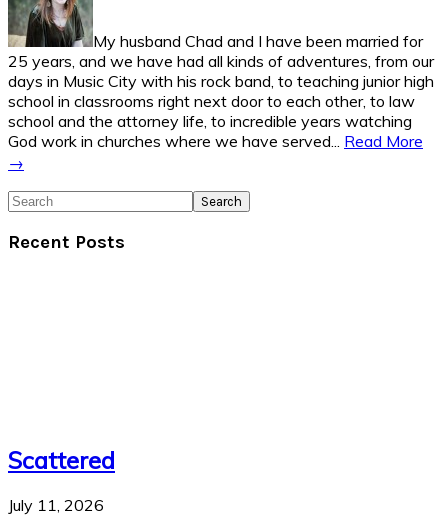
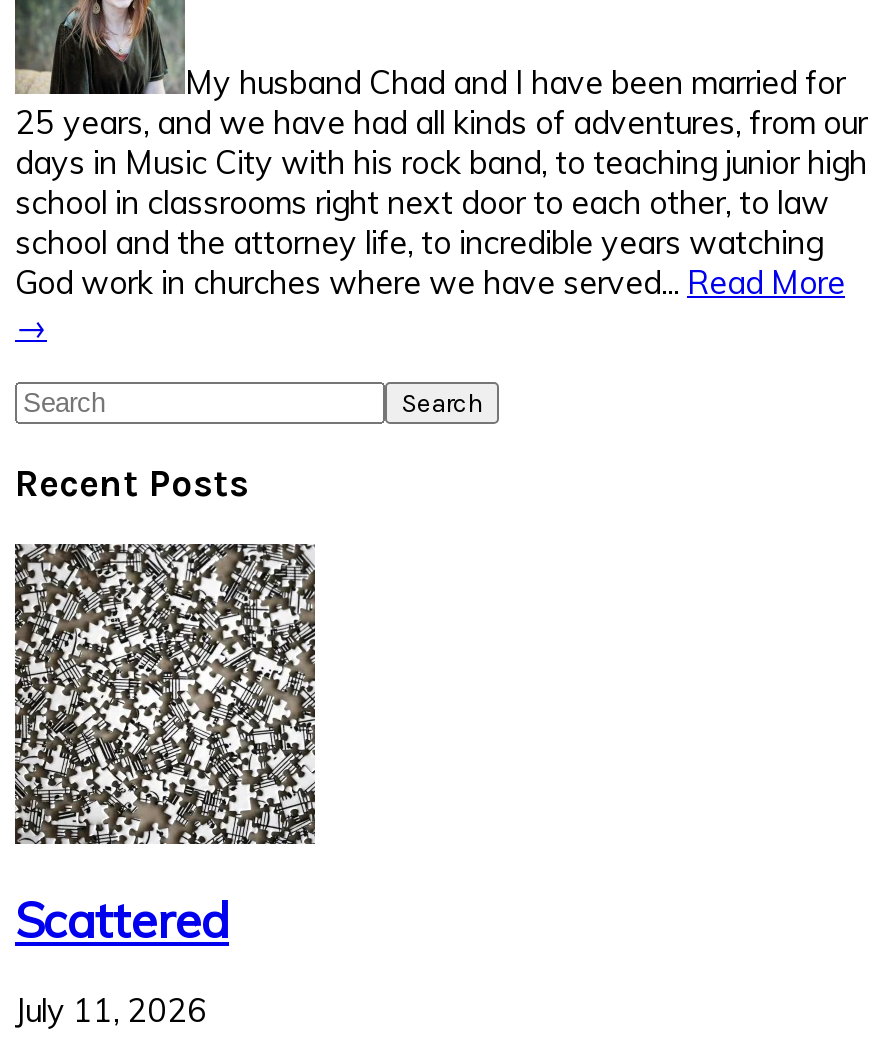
none -> [13,542,317,846] [image]

